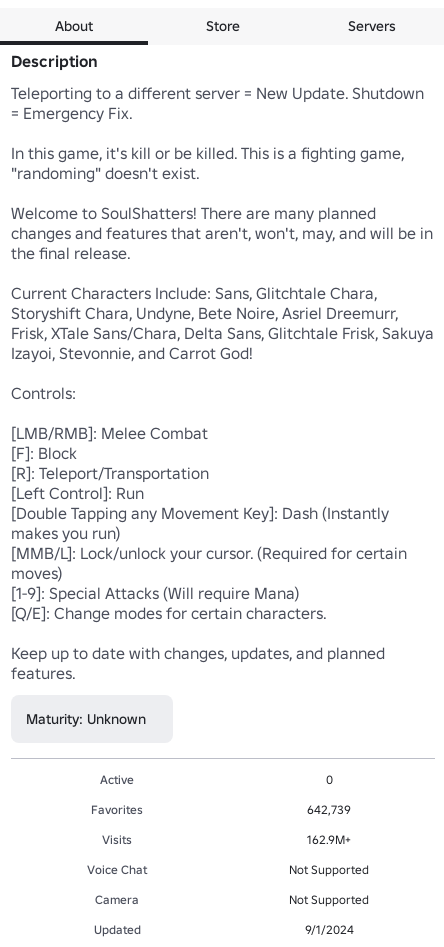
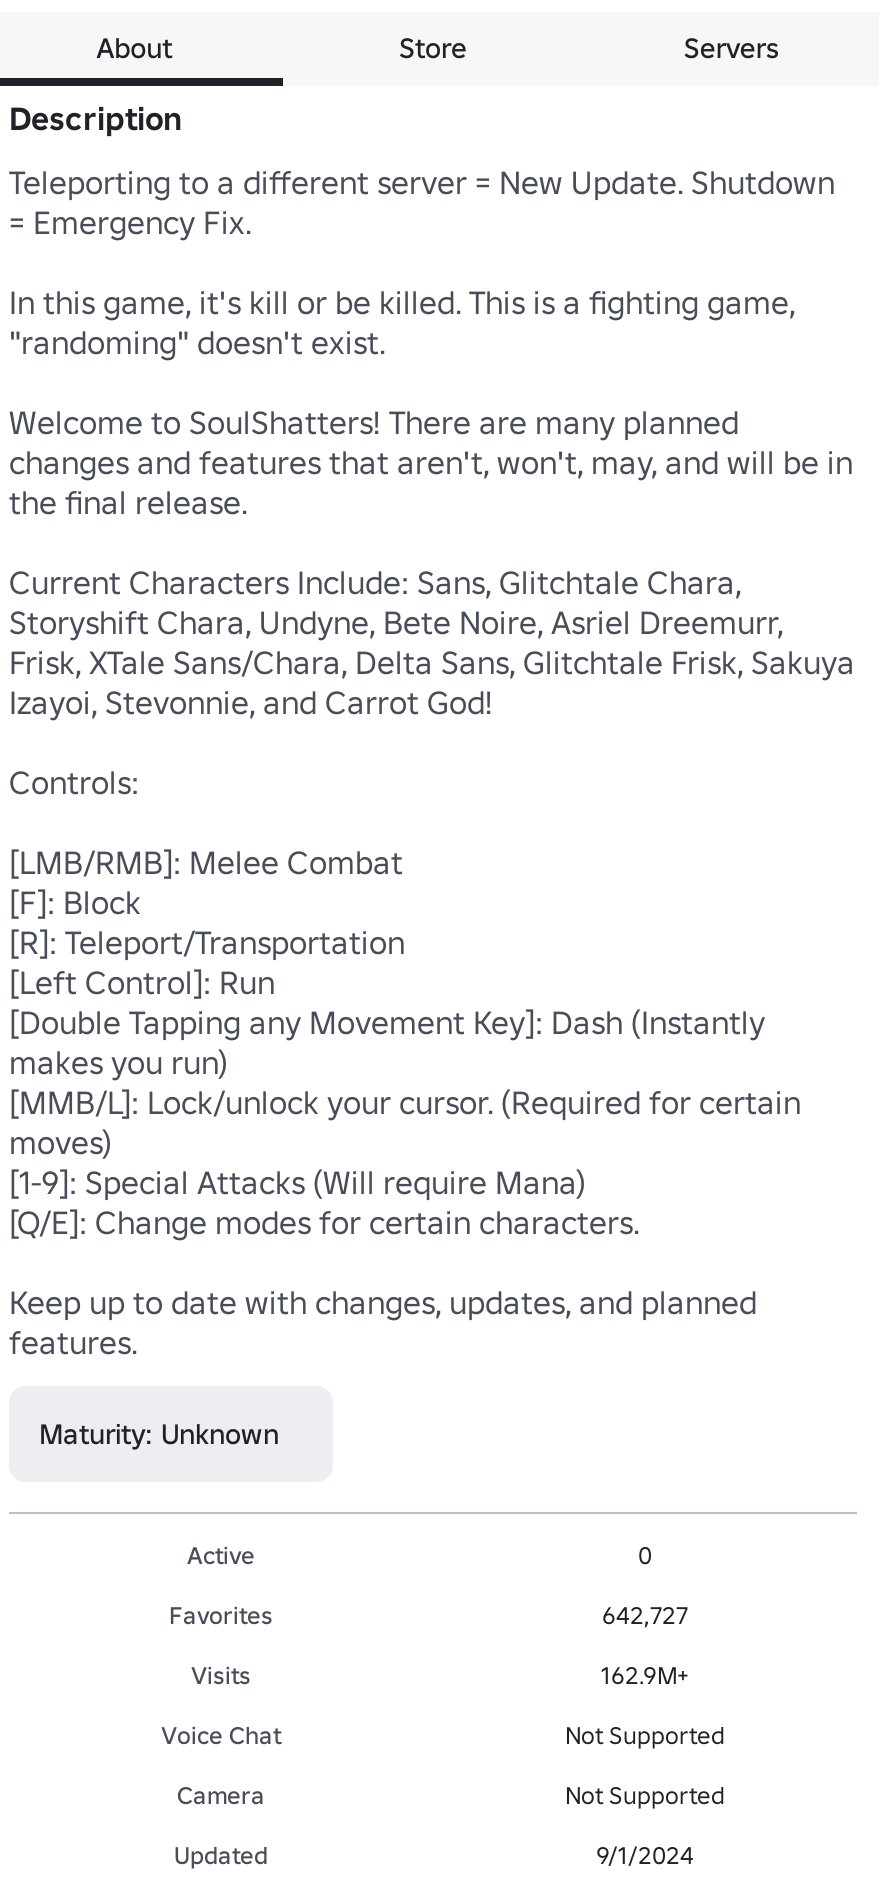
[307,801,351,816] 642,739 -> [602,1599,688,1629] 642,727

